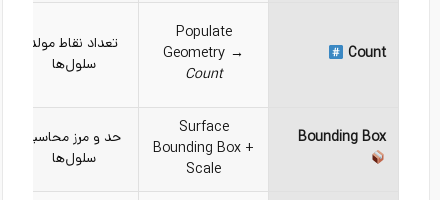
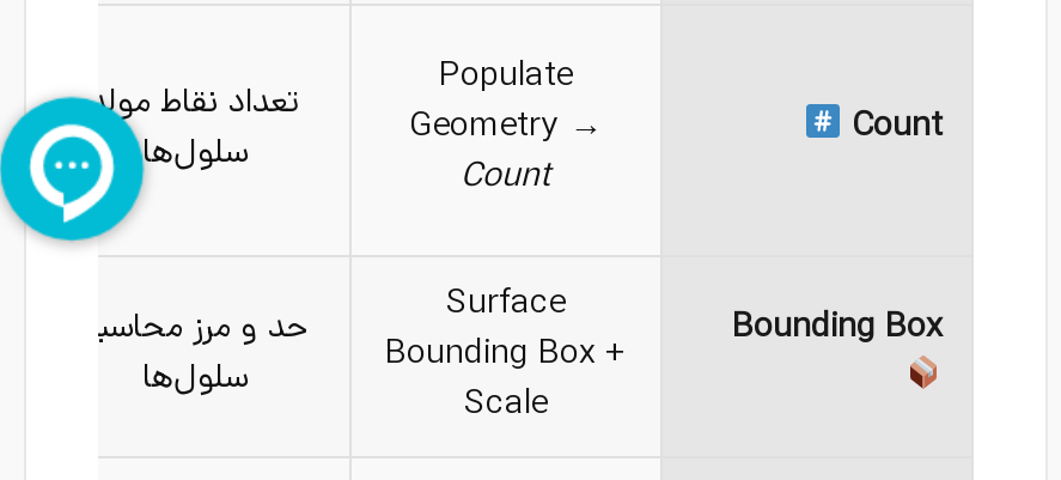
none -> [7,95,146,245] [image]

